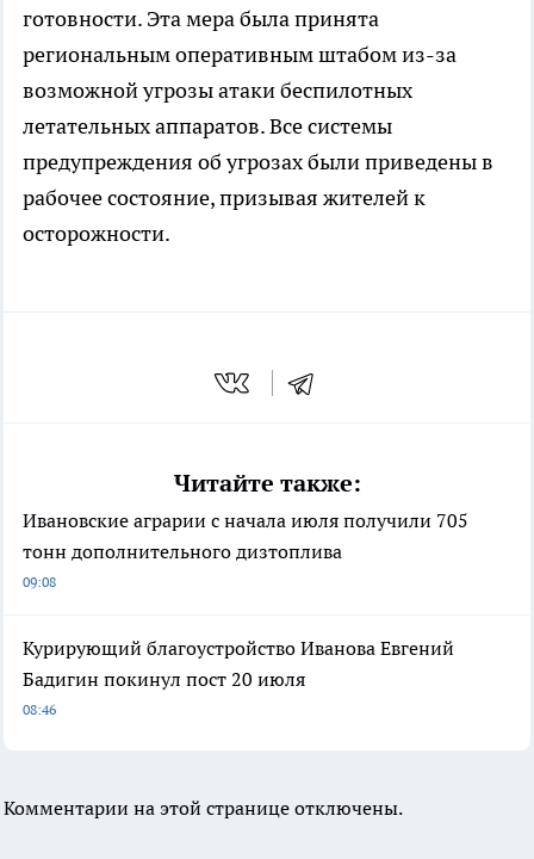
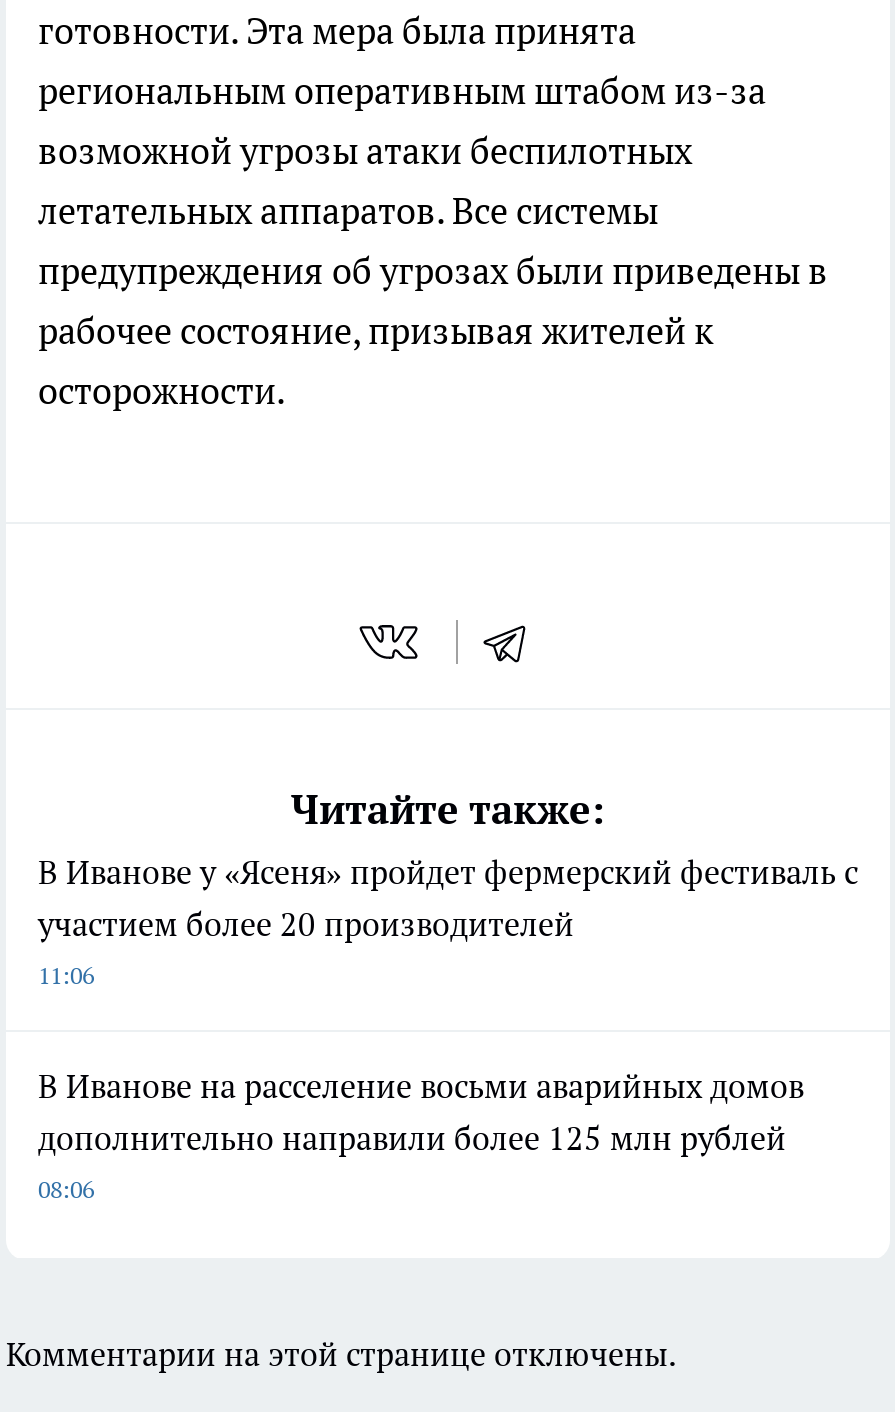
[23,508,468,591] Ивановские аграрии с начала июля получили 705 | тонн дополнительного дизтоплива | 09:08 -> [38,852,858,990] В Иванове у «Ясеня» пройдет фермерский фестиваль с | участием более 20 производителей | 11:06
[23,636,454,718] Курирующий благоустройство Иванова Евгений | Бадигин покинул пост 20 июля | 08:46 -> [38,1066,804,1204] В Иванове на расселение восьми аварийных домов | дополнительно направили более 125 млн рублей | 08:06

